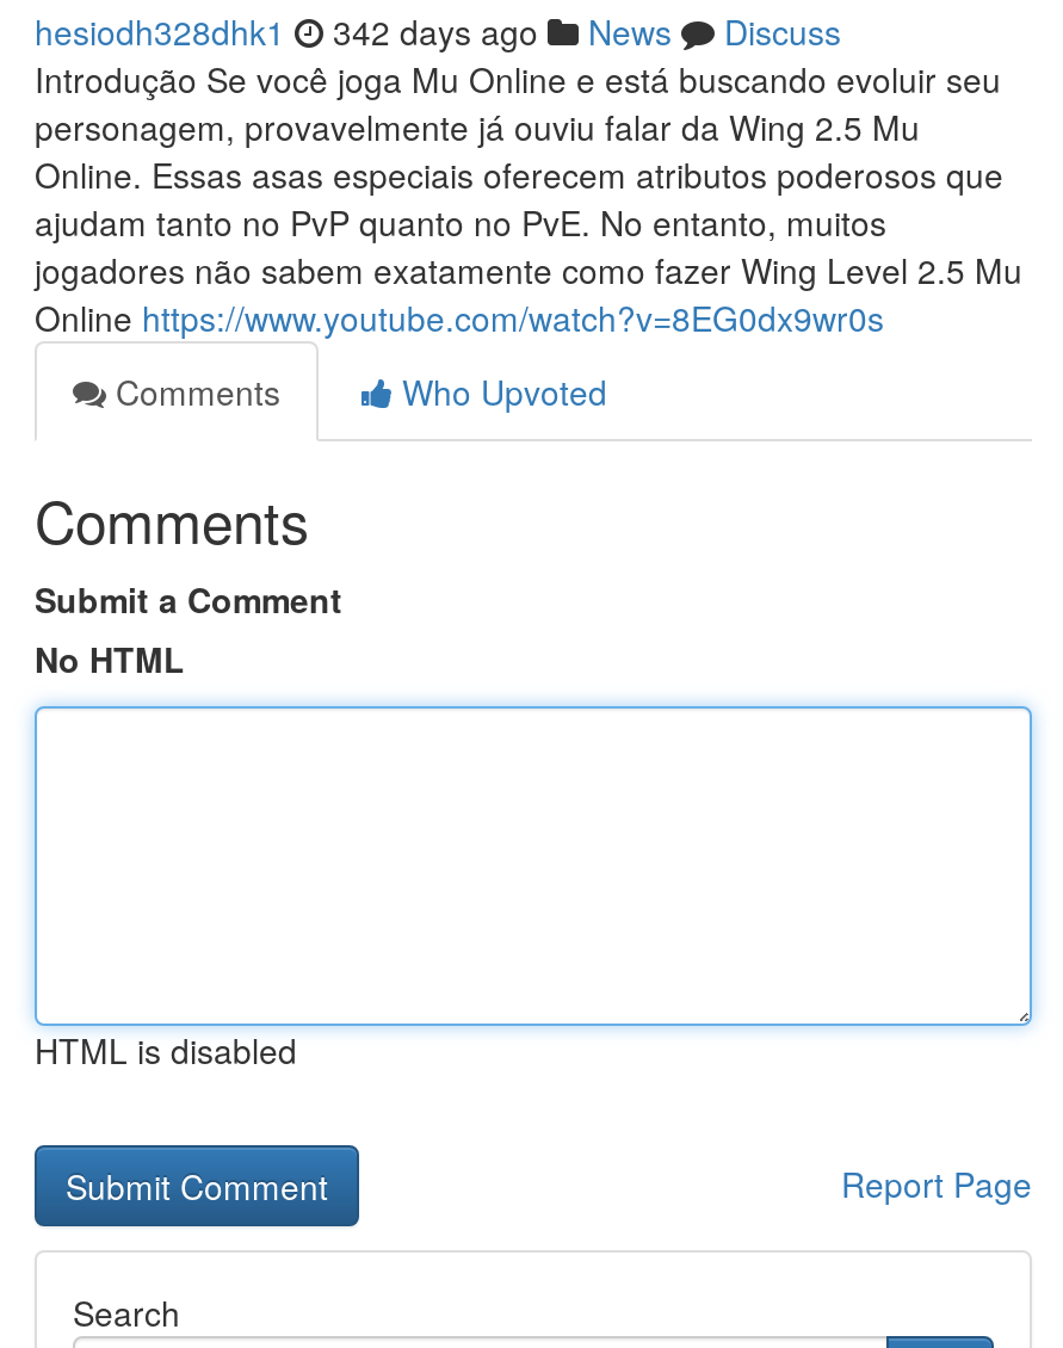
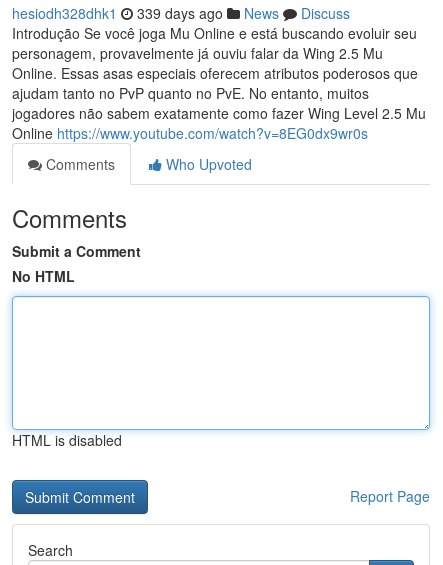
[35,7,841,55] hesiodh328dhk1 342 days ago News Discuss -> [12,3,350,23] hesiodh328dhk1 339 days ago News Discuss

